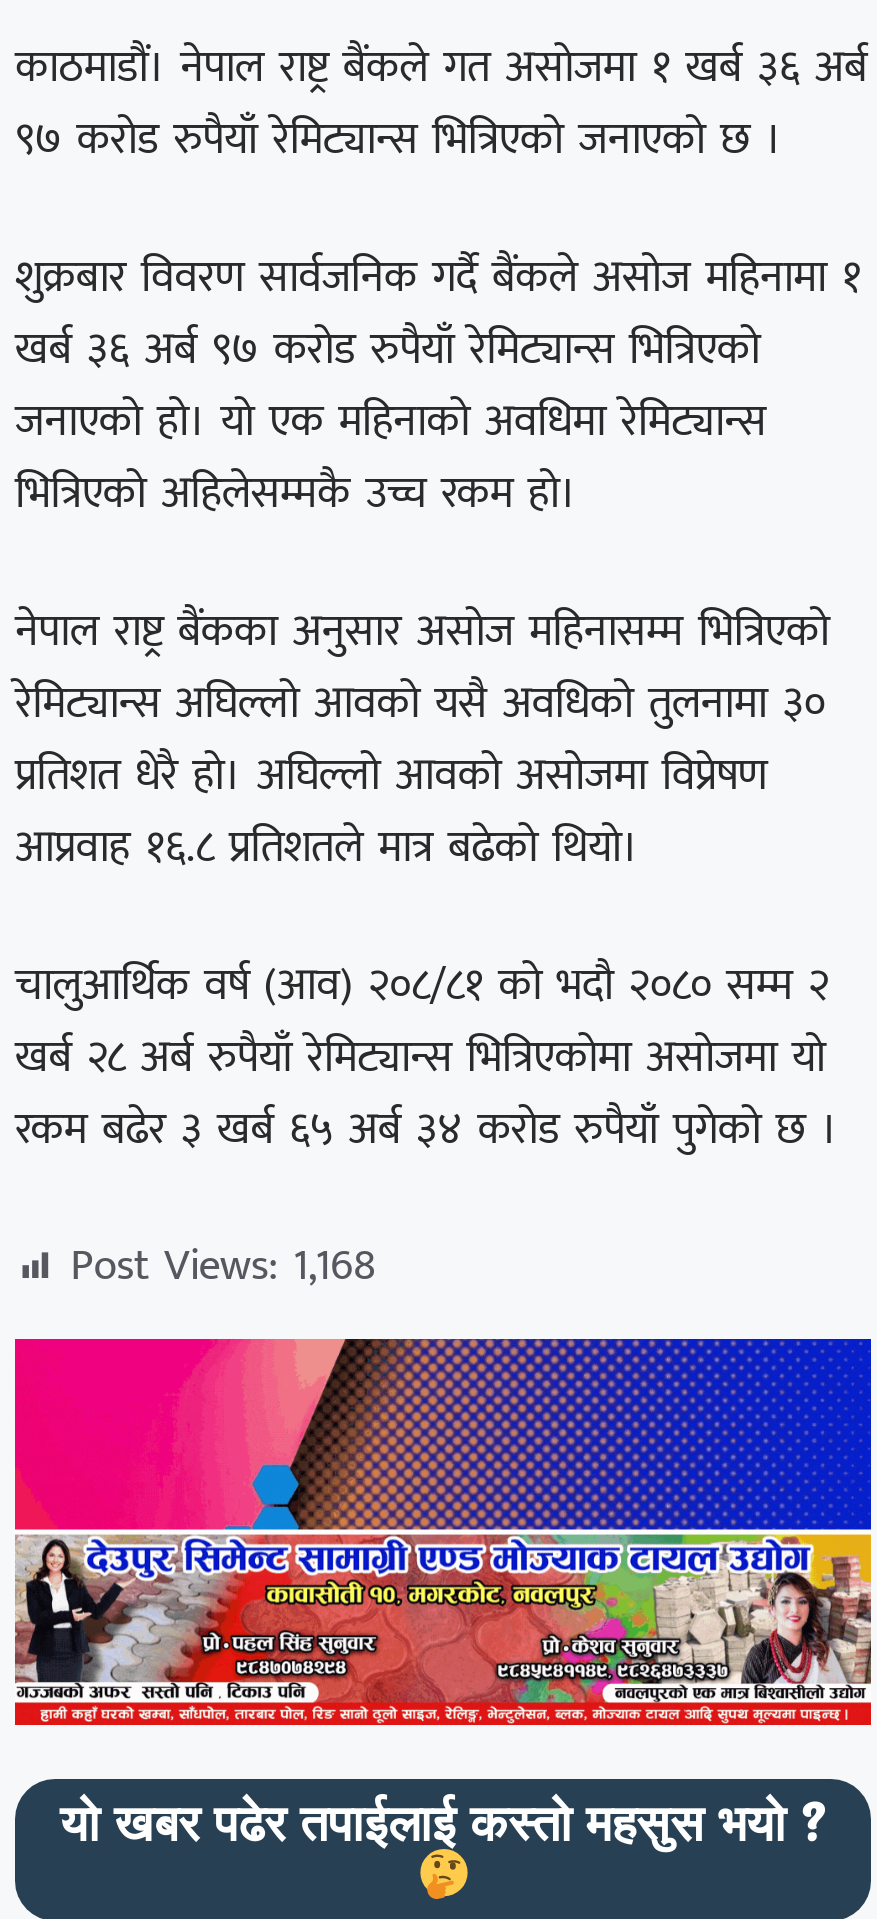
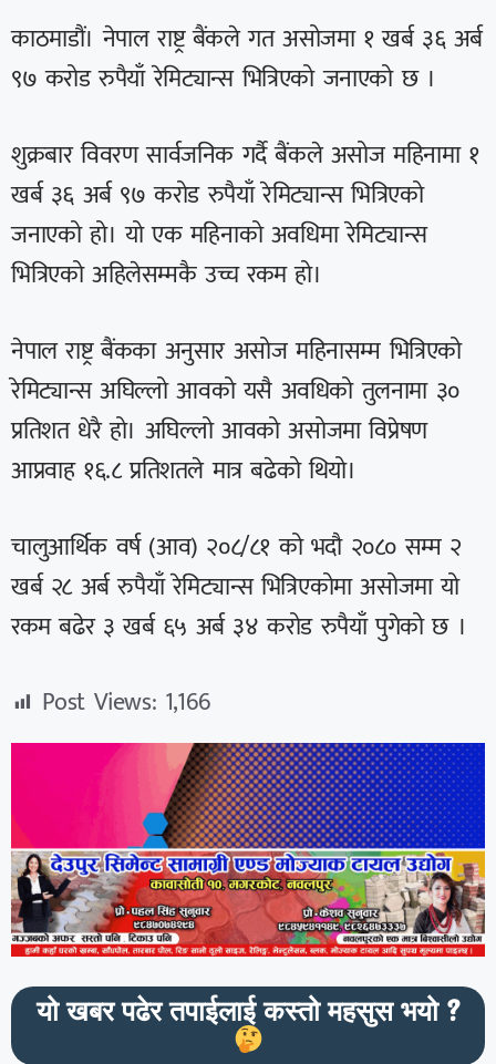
[70,1229,375,1303] Post Views: 1,168 -> [42,682,211,723] Post Views: 1,166

